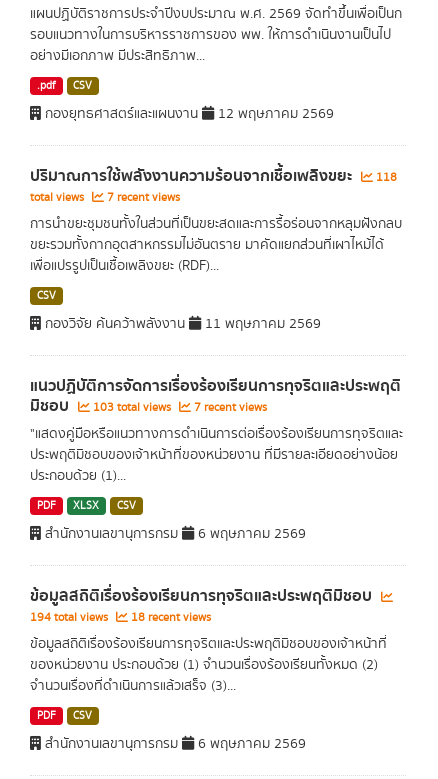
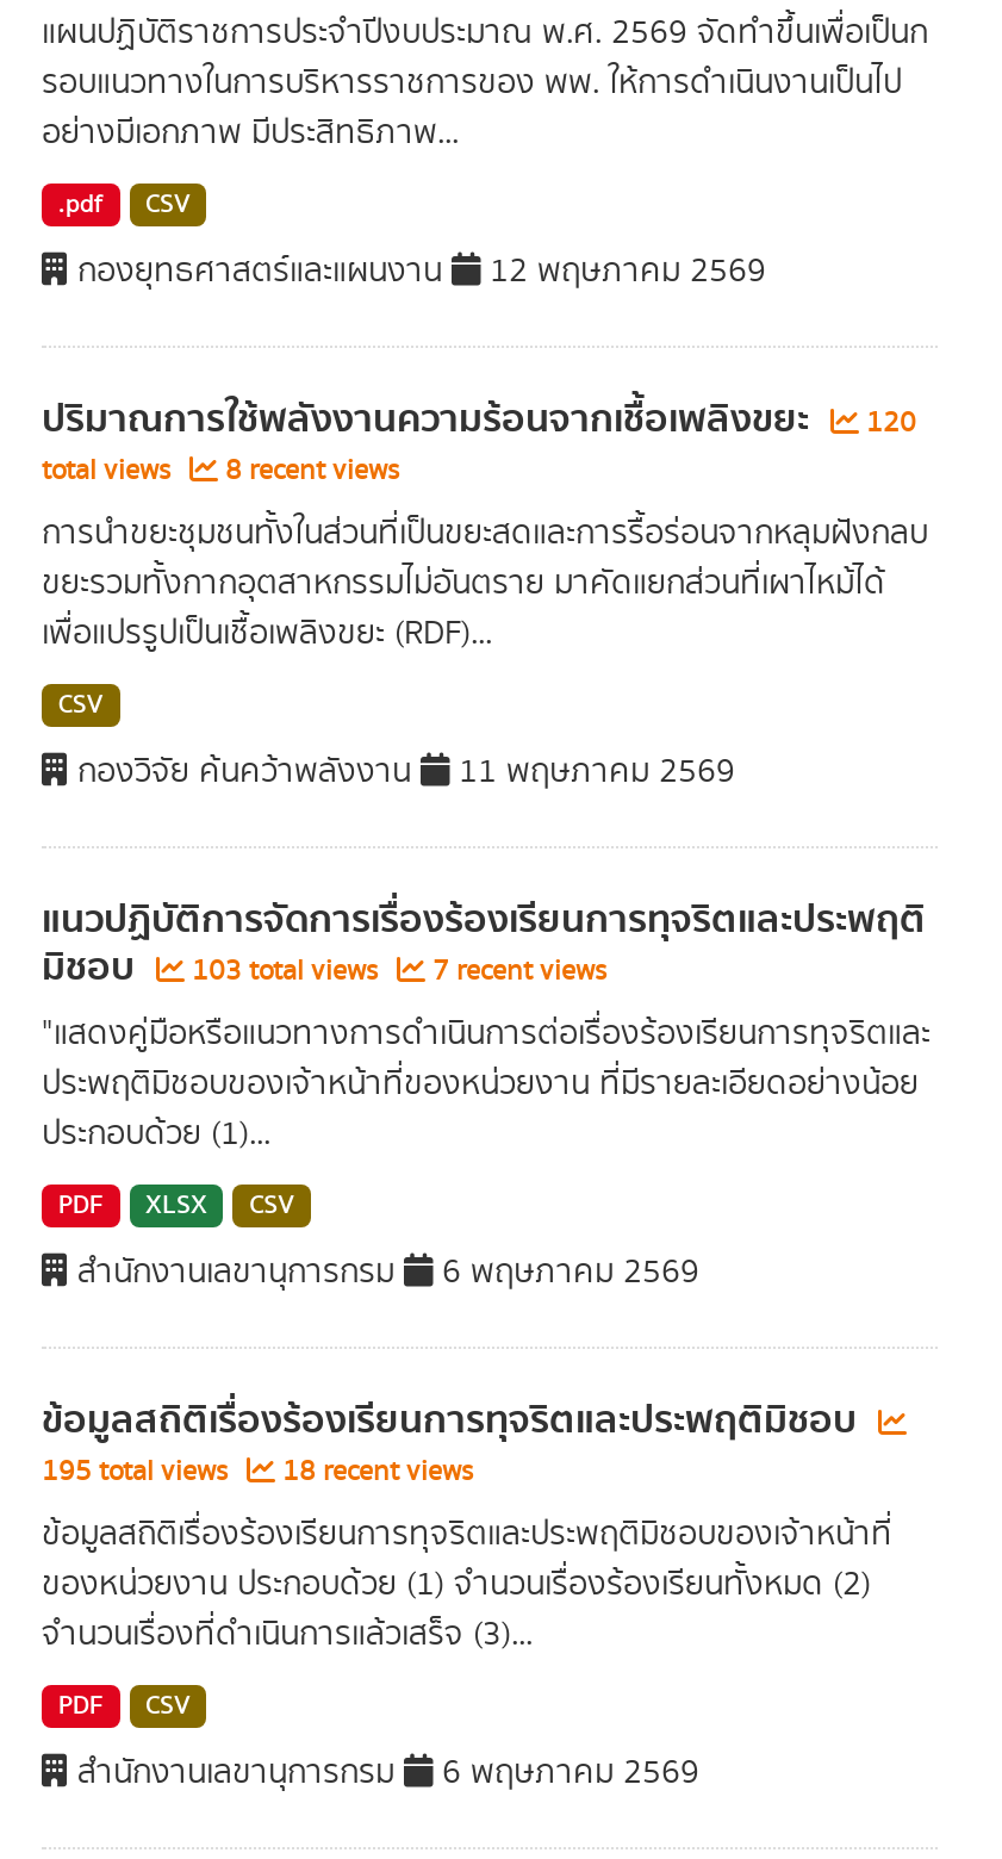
[30,163,397,189] ปริมาณการใช้พลังงานความร้อนจากเชื้อเพลิงขยะ 118 -> [42,388,916,450] ปริมาณการใช้พลังงานความร้อนจากเชื้อเพลิงขยะ 120
[30,189,180,206] total views 7 recent views -> [42,450,399,491] total views 8 recent views
[30,609,211,626] 194 total views 18 recent views -> [42,1451,473,1492] 195 total views 18 recent views

